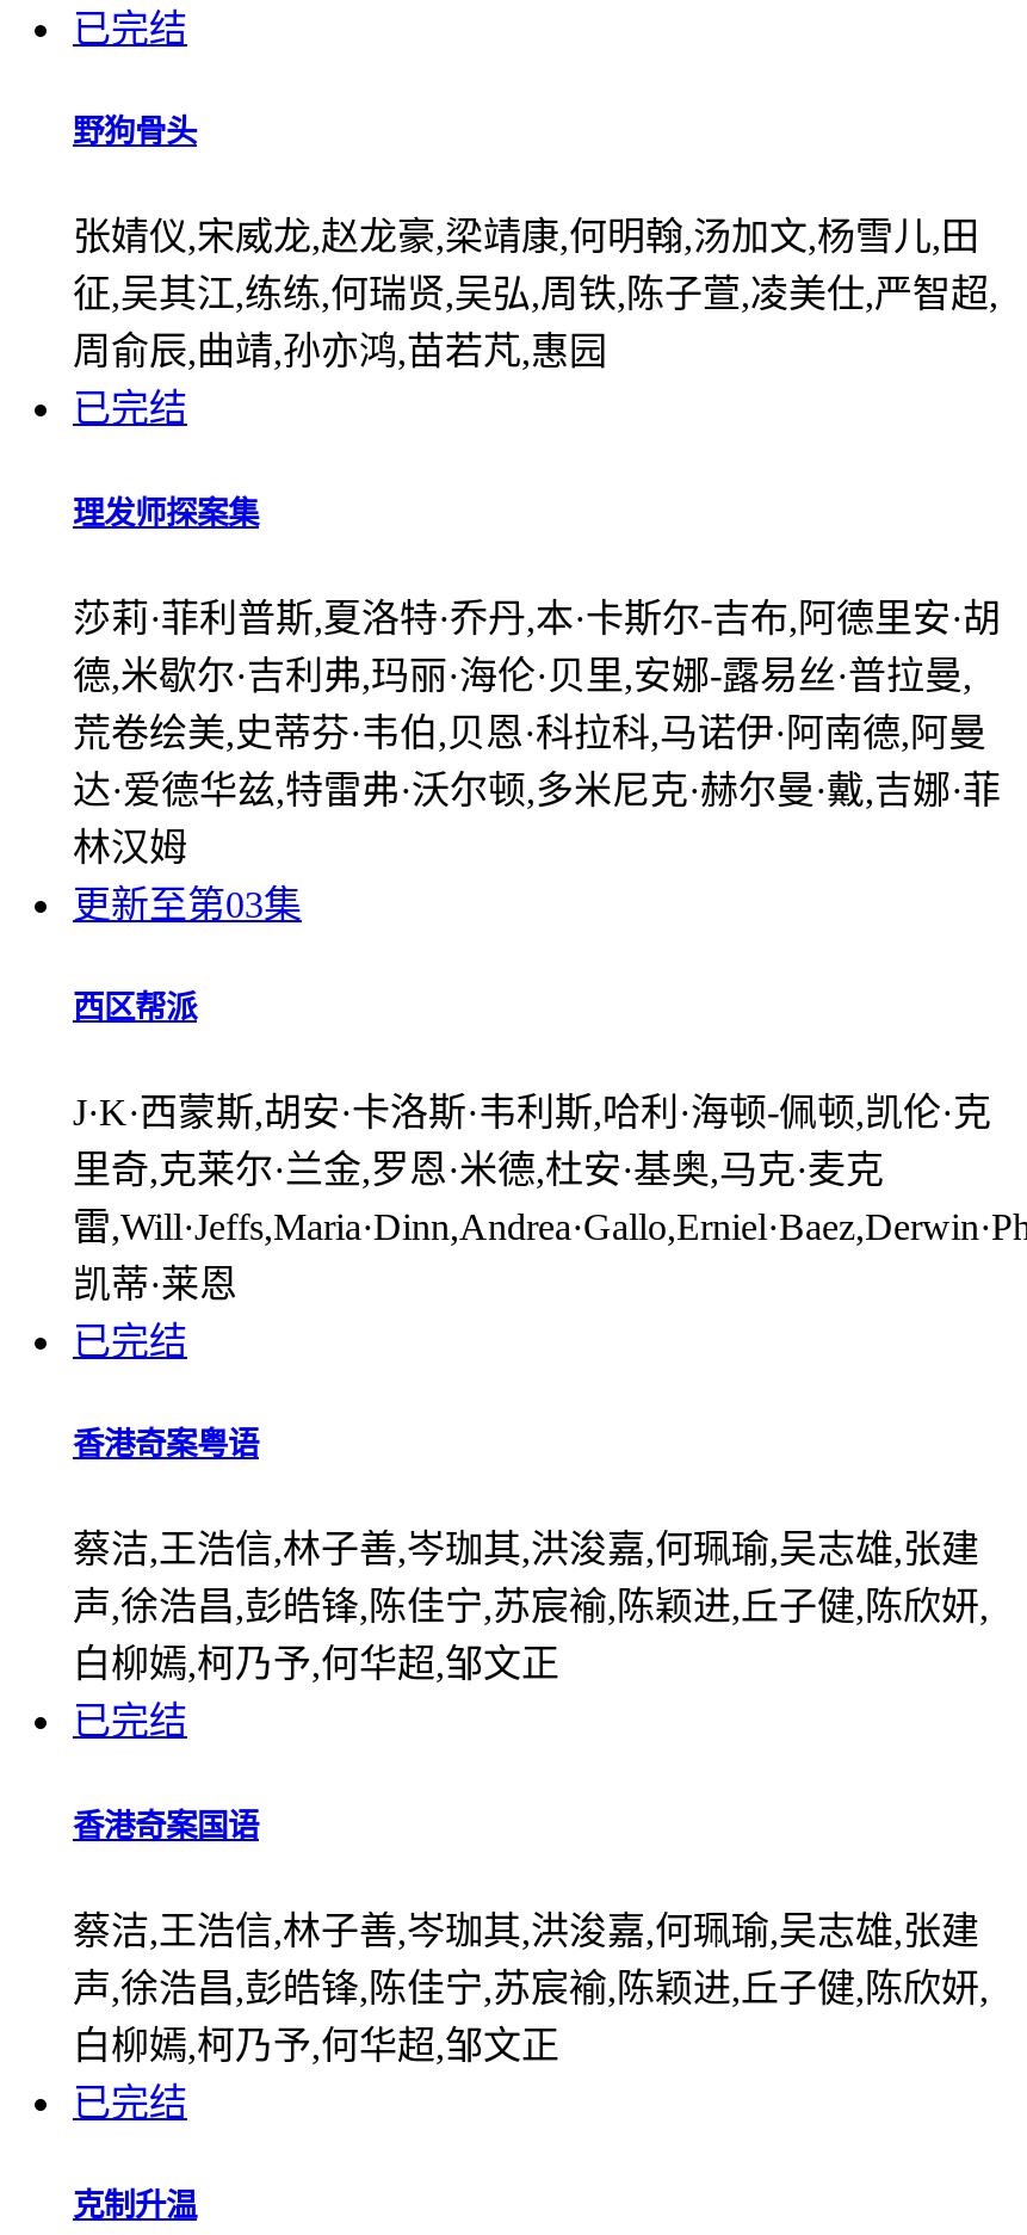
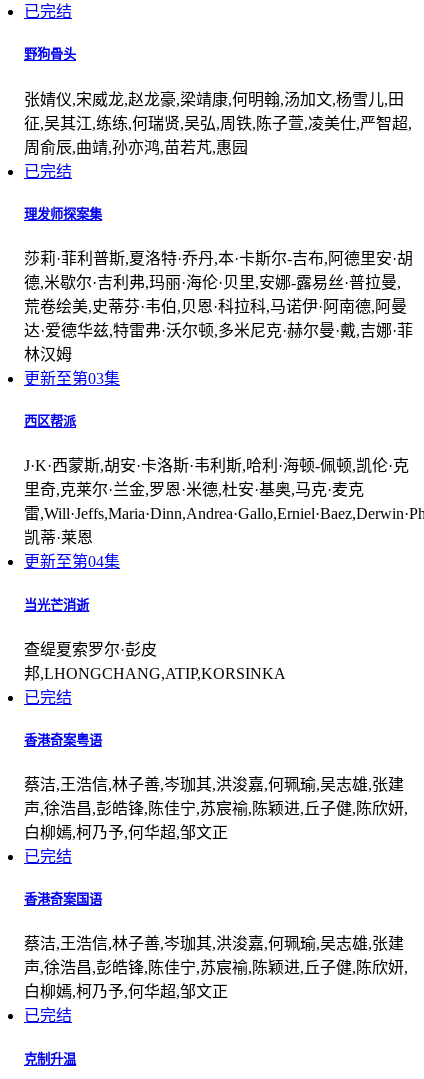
none -> [24,553,286,682] 更新至第04集 | 当光芒消逝 | 查缇夏索罗尔·彭皮 | 邦,LHONGCHANG,ATIP,KORSINKA

